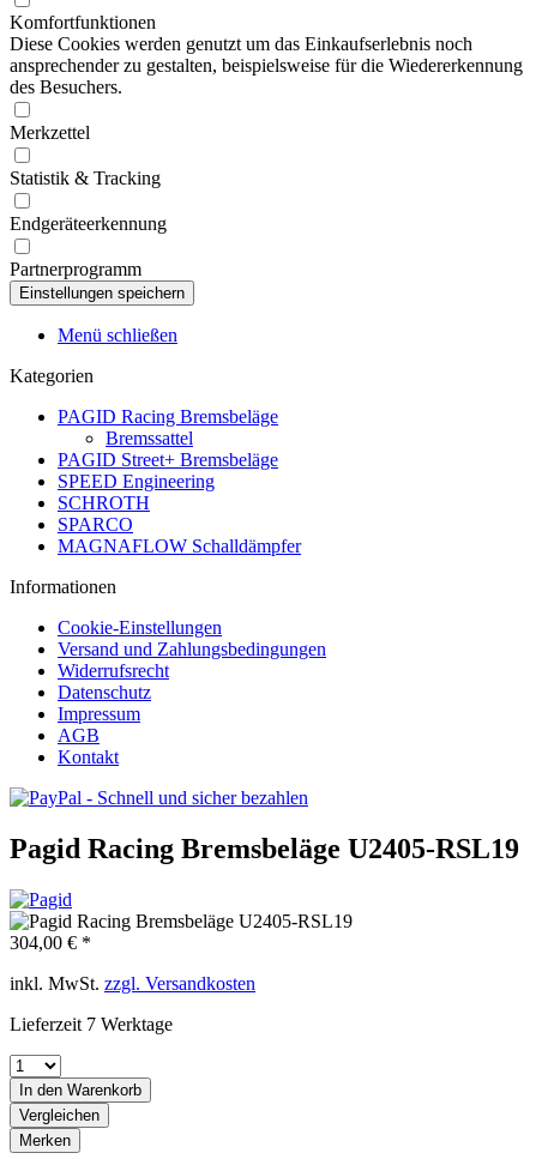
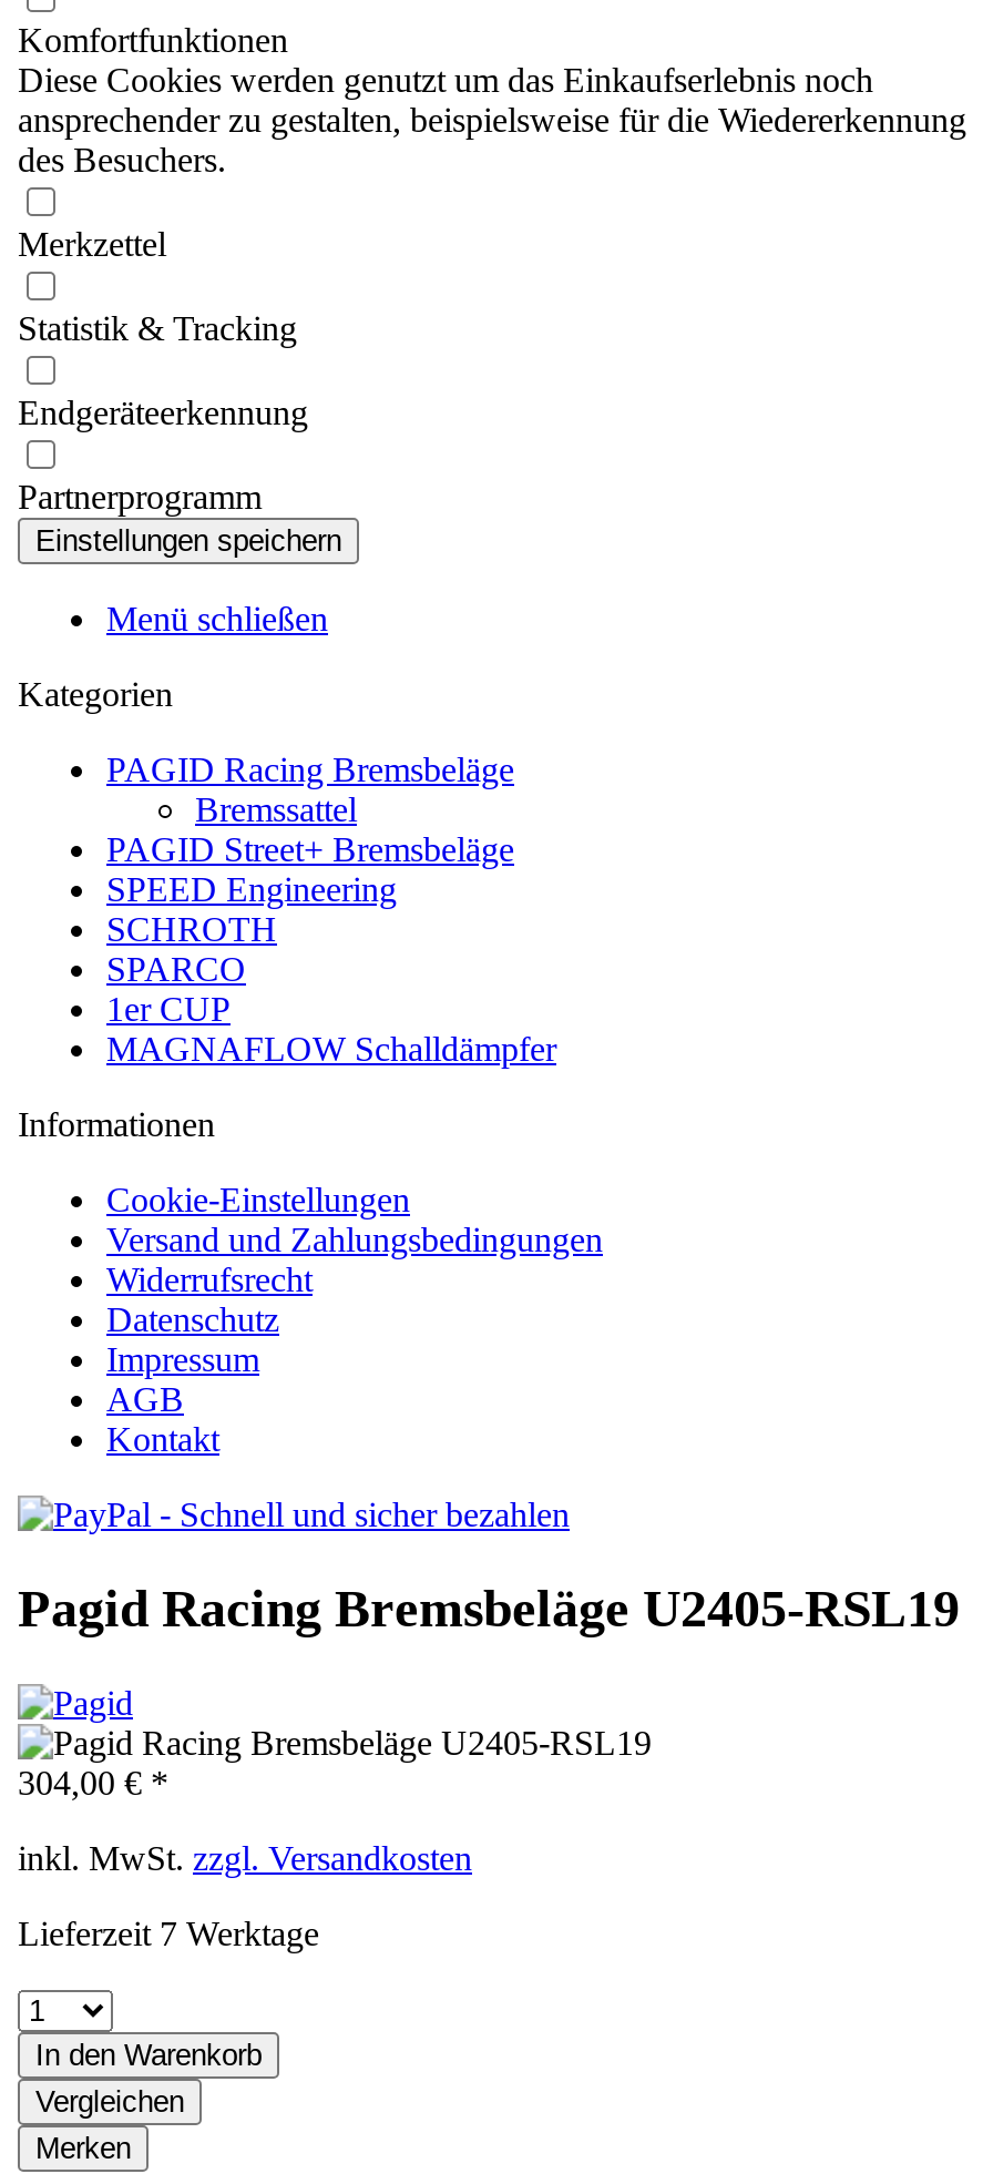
none -> [106,990,231,1028] 1er CUP

